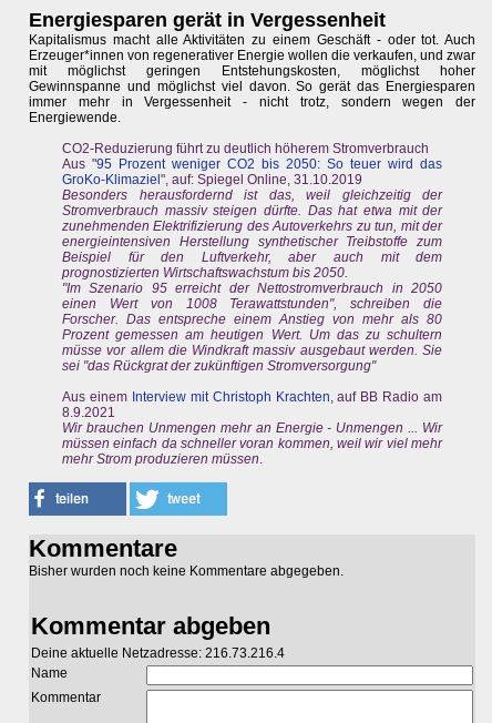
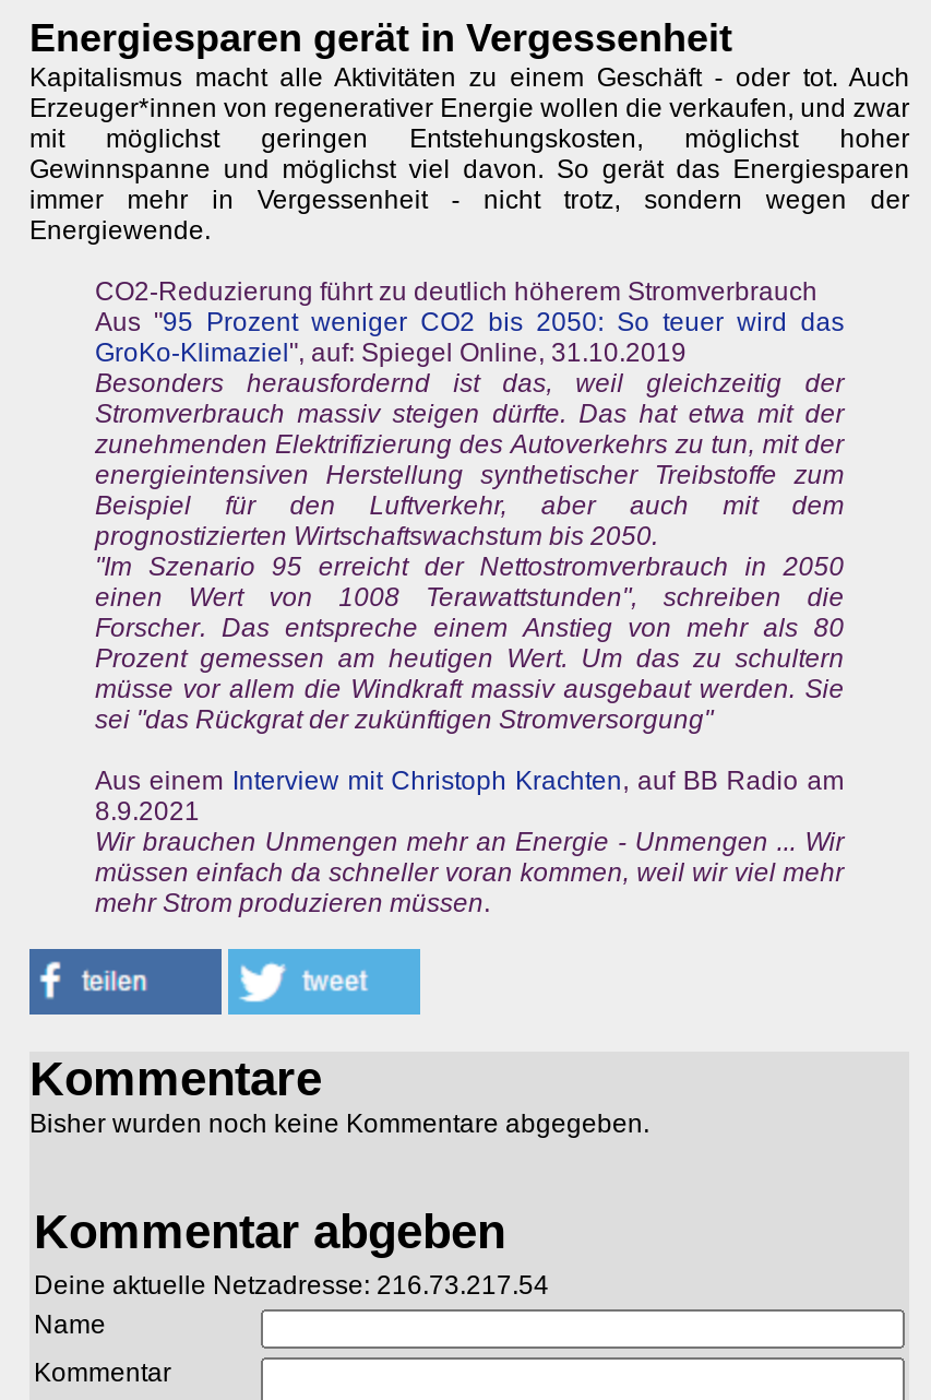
[31,645,285,661] Deine aktuelle Netzadresse: 216.73.216.4 -> [34,1270,549,1300] Deine aktuelle Netzadresse: 216.73.217.54

